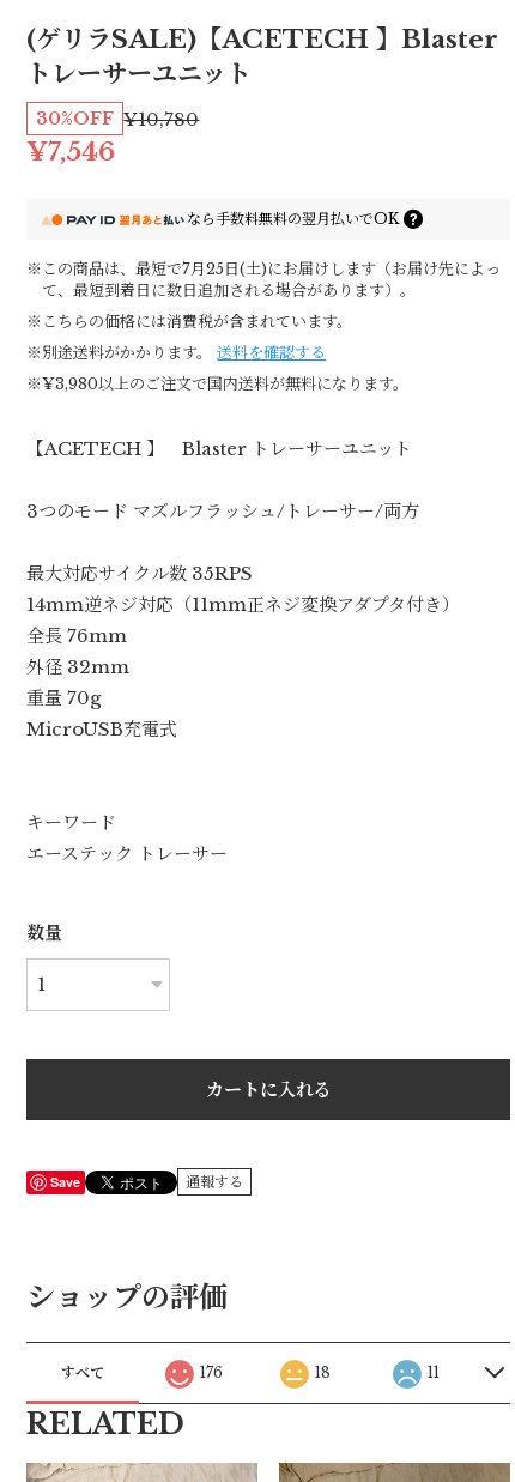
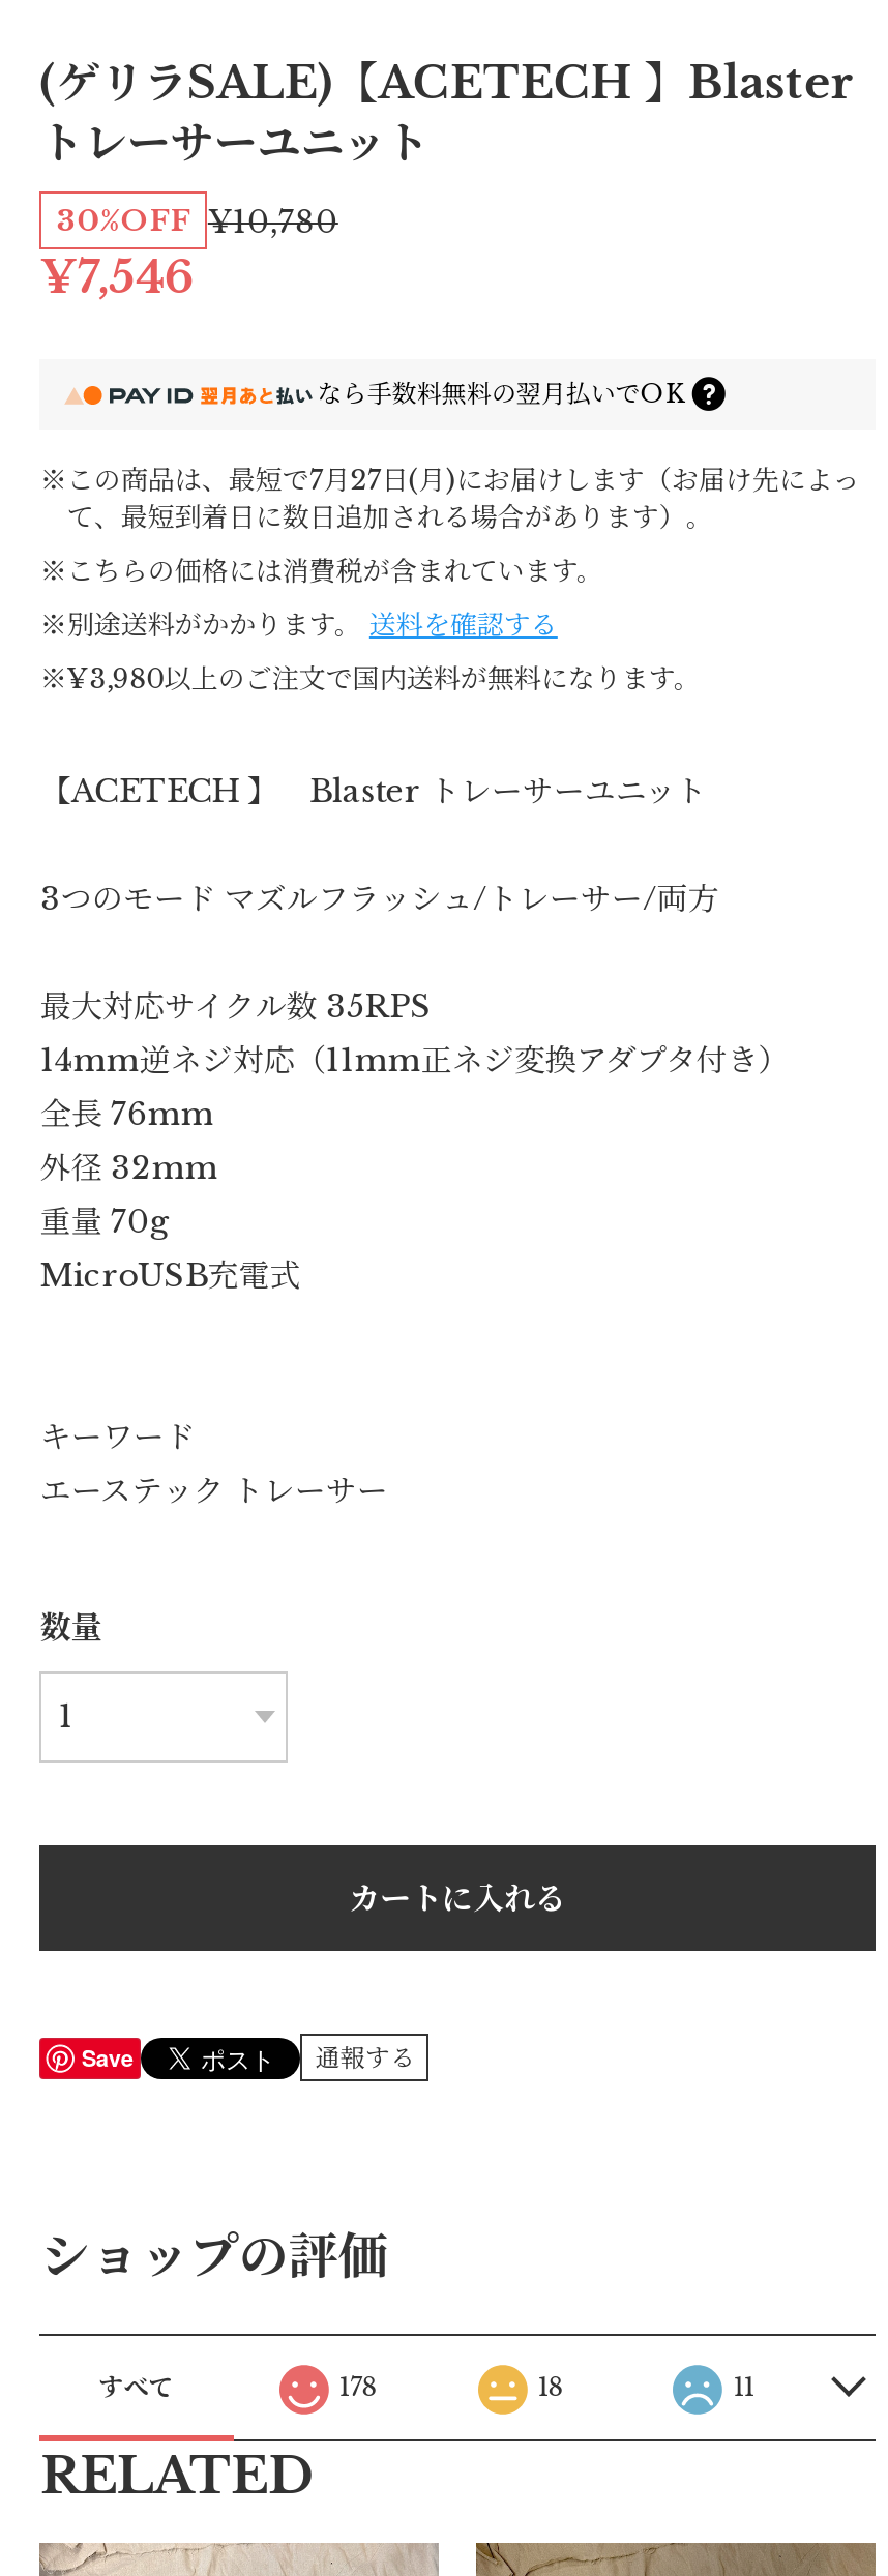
[27,259,501,279] ※この商品は、最短で7月25日(土)にお届けします（お届け先によっ -> [40,463,860,498] ※この商品は、最短で7月27日(月)にお届けします（お届け先によっ
[200,1363,223,1381] 176 -> [339,2371,379,2402] 178

